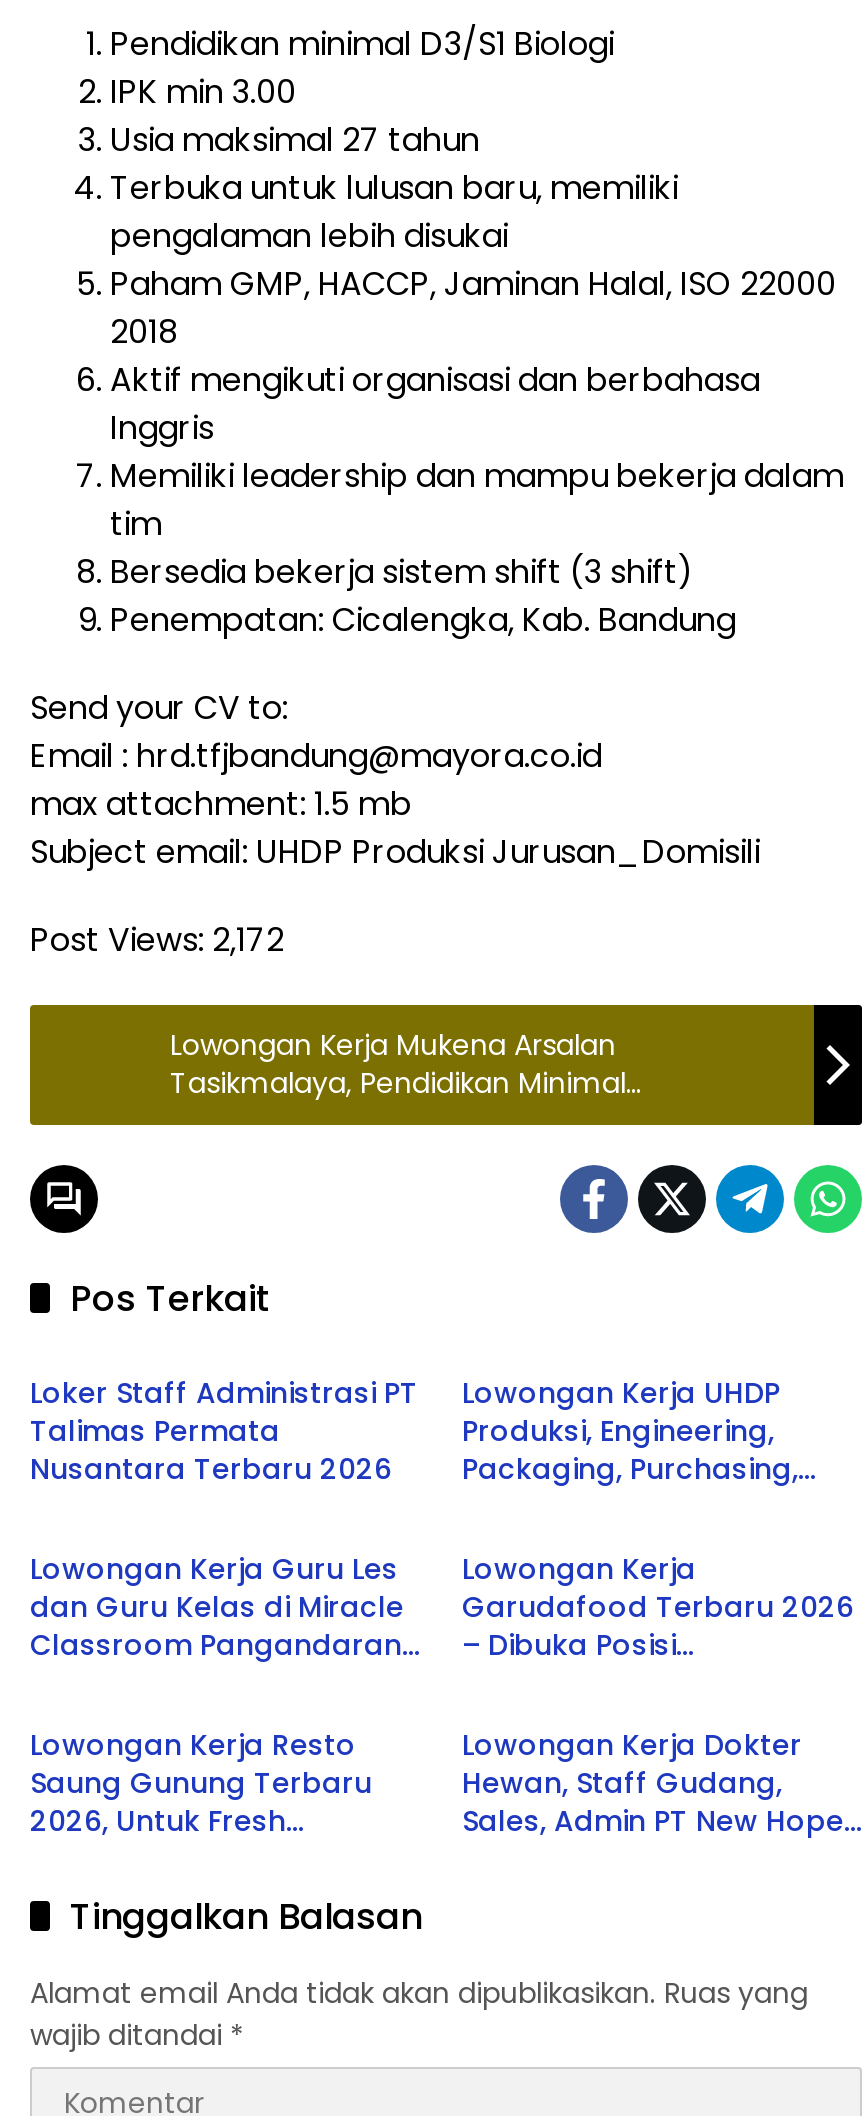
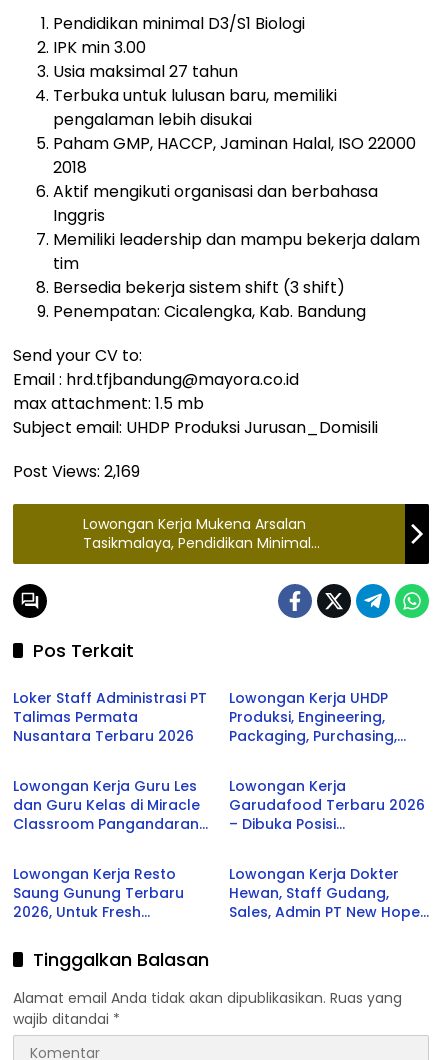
[30,917,284,963] Post Views: 2,172 -> [13,460,140,483] Post Views: 2,169

